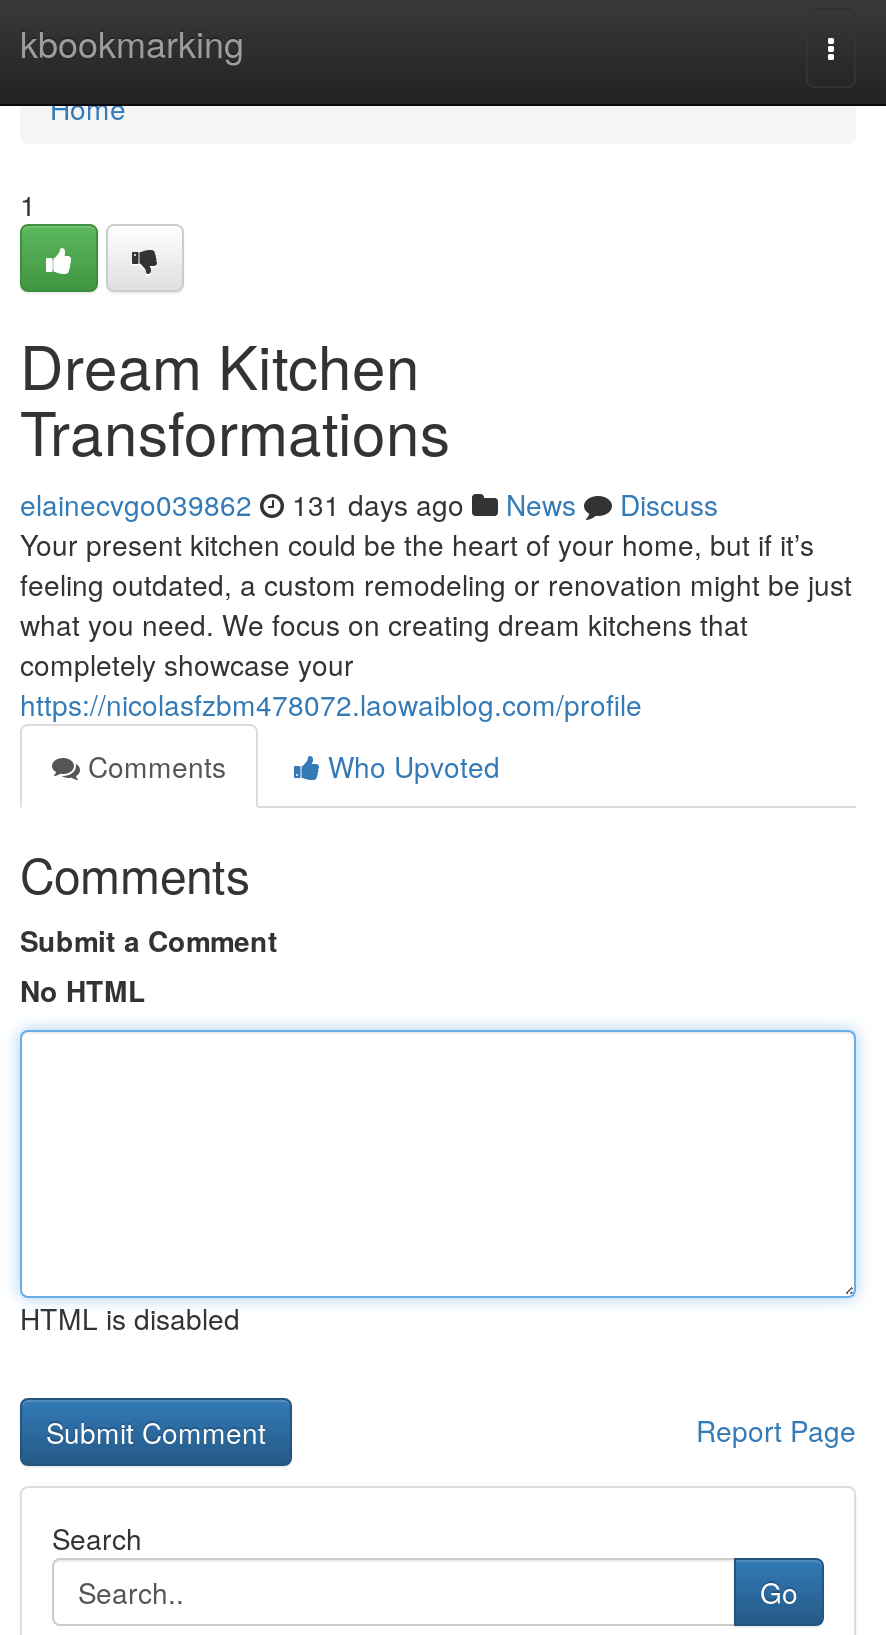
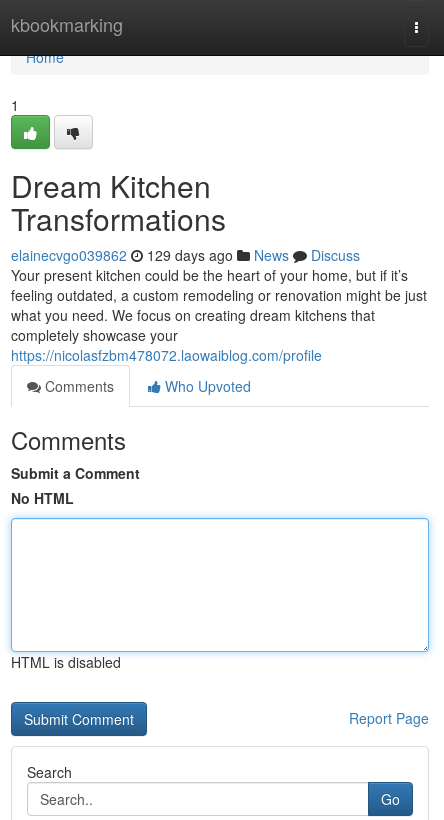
[20,484,718,524] elainecvgo039862 131 days ago News Discuss -> [11,245,360,265] elainecvgo039862 129 days ago News Discuss

